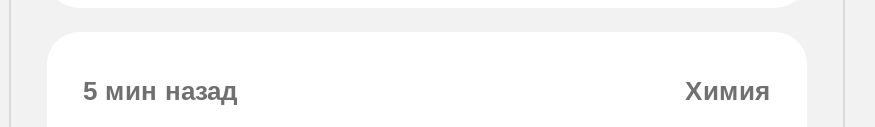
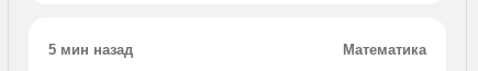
[685,76,771,106] Химия -> [343,42,426,58] Математика

